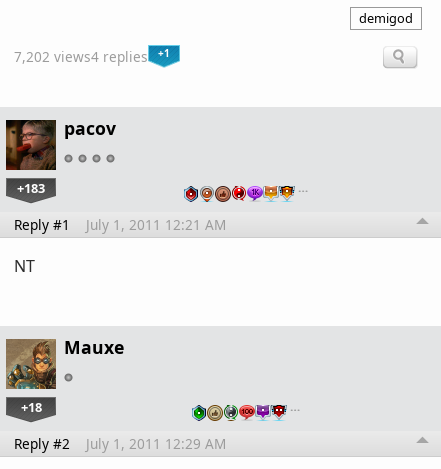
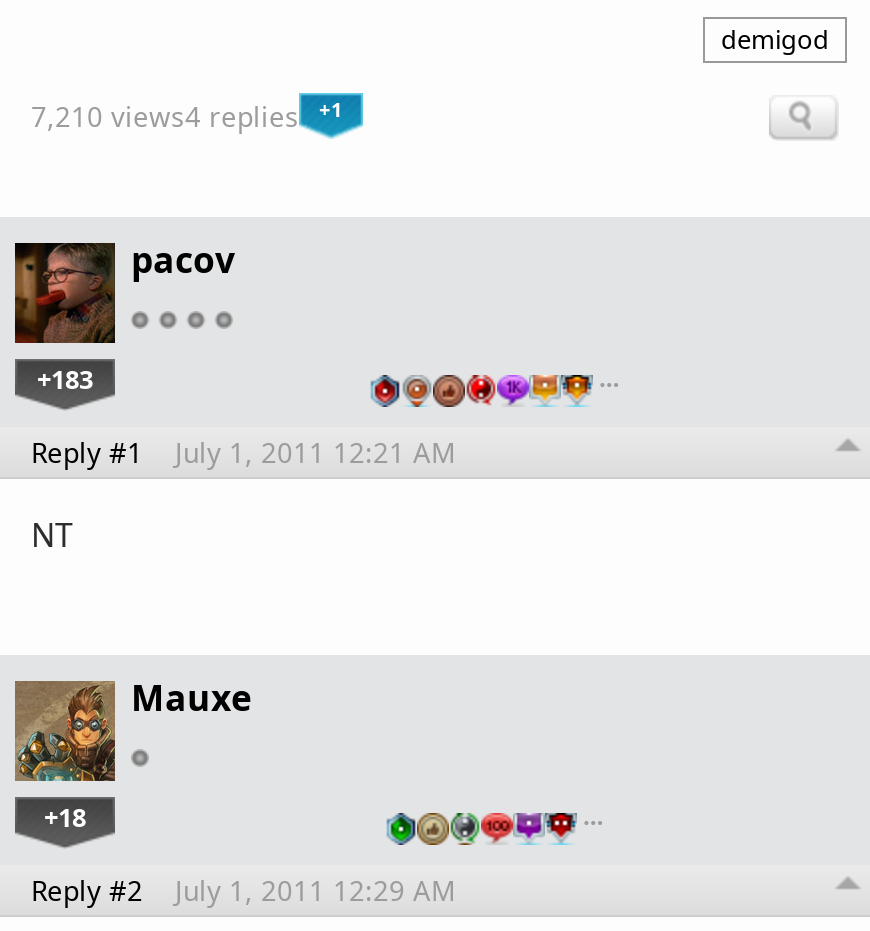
[14,47,148,66] 7,202 views4 replies -> [31,96,299,134] 7,210 views4 replies

